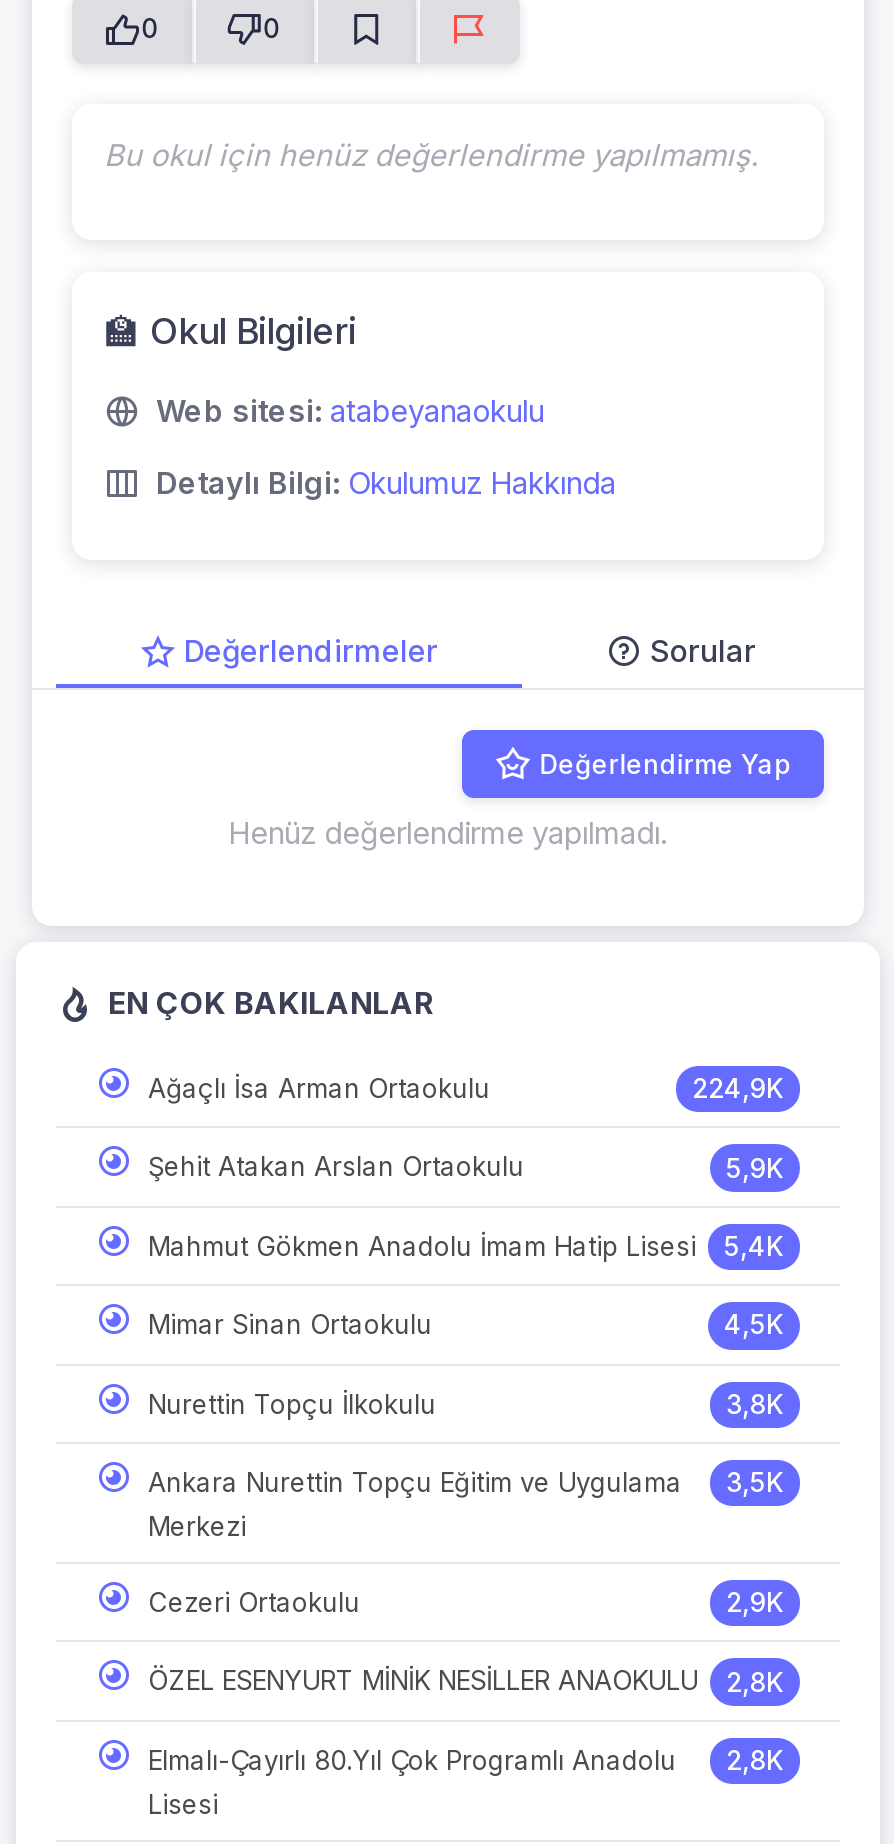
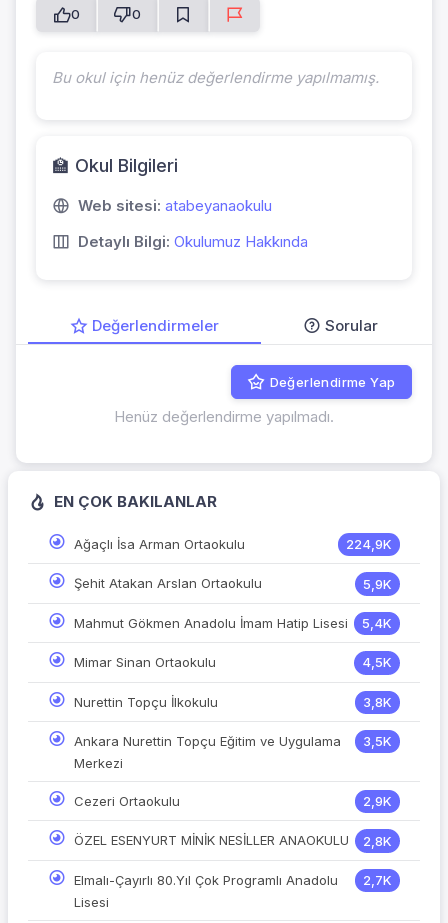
[148,1743,784,1776] Elmalı-Çayırlı 80.Yıl Çok Programlı Anadolu 2,8K -> [74,872,392,888] Elmalı-Çayırlı 80.Yıl Çok Programlı Anadolu 2,7K

